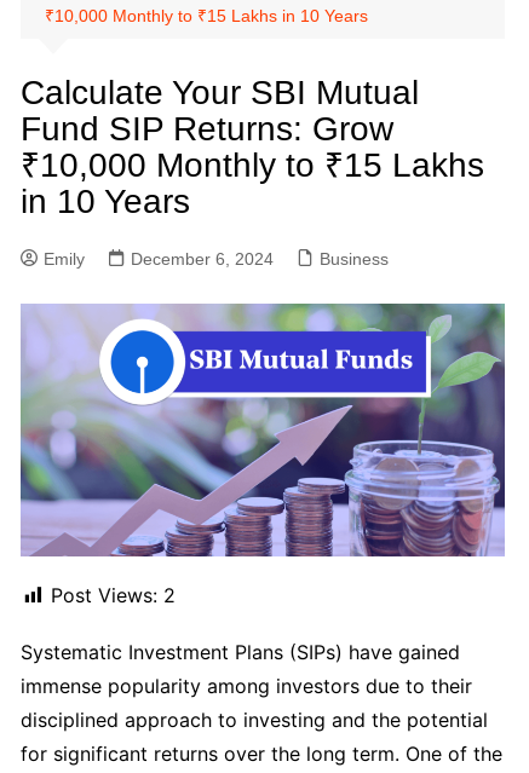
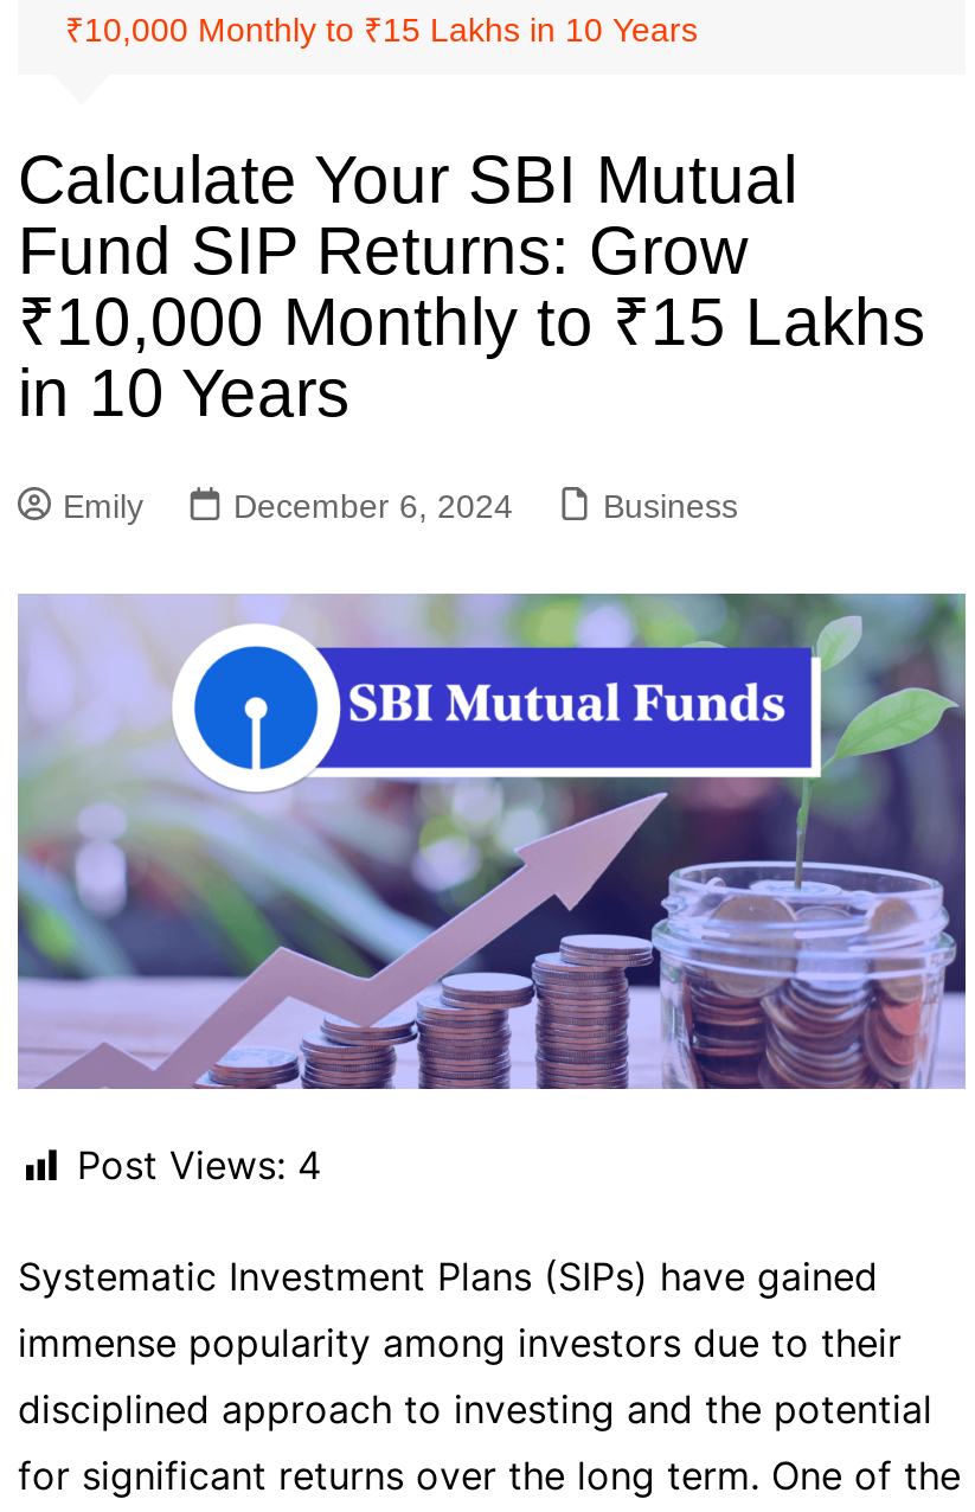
[51,584,176,608] Post Views: 2 -> [77,1142,321,1189] Post Views: 4

